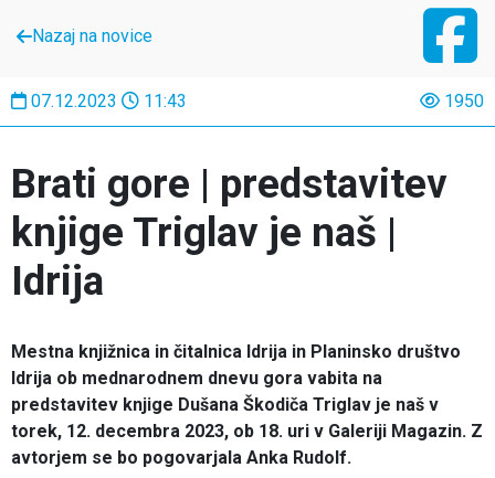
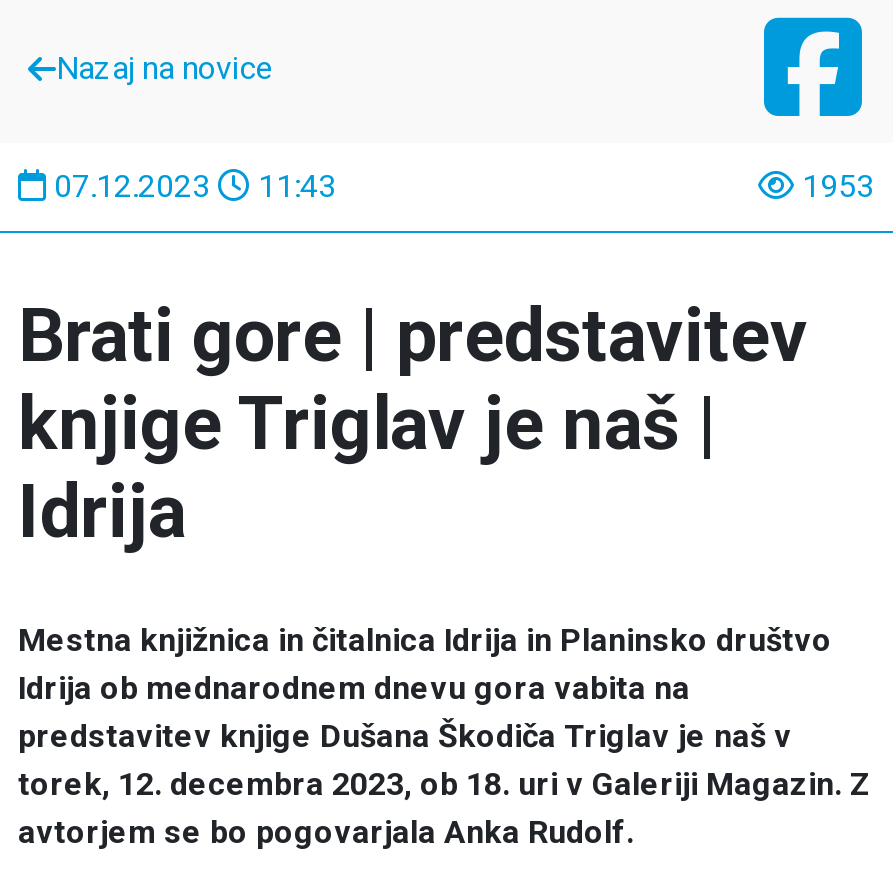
[440,91,484,112] 1950 -> [794,167,874,205] 1953

